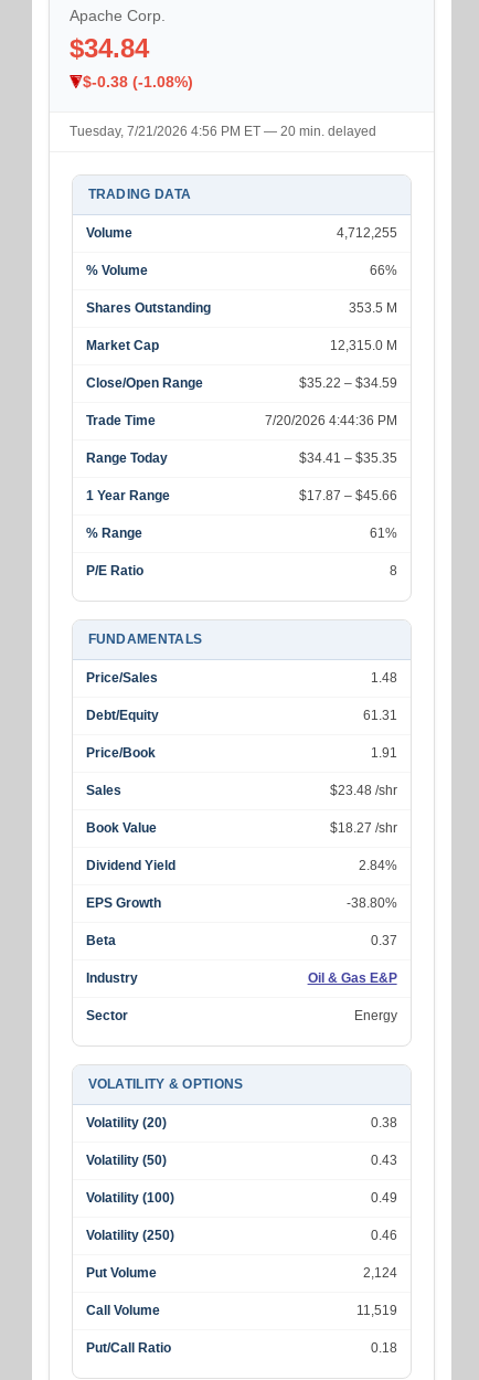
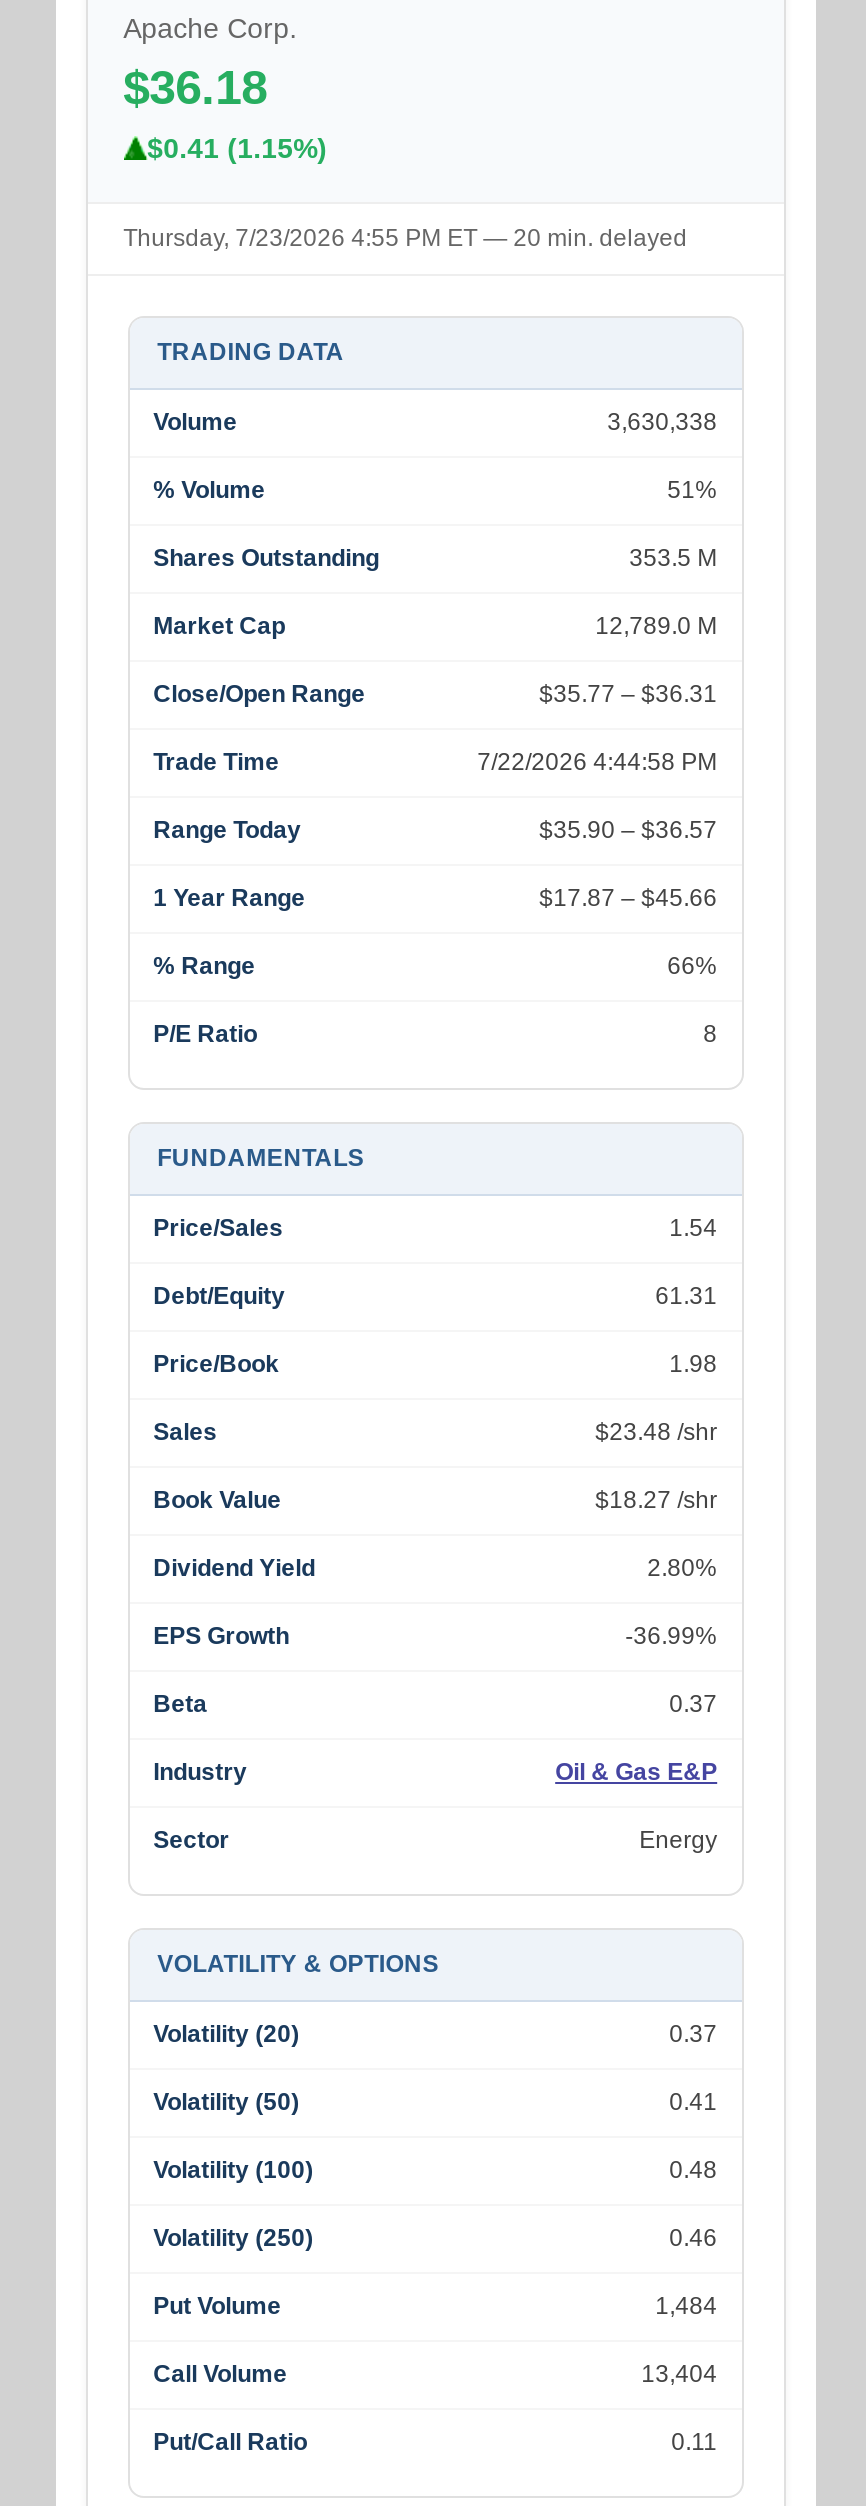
[69,33,149,63] $34.84 -> [123,61,267,115] $36.18
[82,73,193,91] $-0.38 (-1.08%) -> [147,133,327,165] $0.41 (1.15%)
[69,124,376,139] Tuesday, 7/21/2026 4:56 PM ET — 20 min. delayed -> [123,225,687,253] Thursday, 7/23/2026 4:55 PM ET — 20 min. delayed
[336,226,397,241] 4,712,255 -> [607,409,717,437] 3,630,338
[369,263,397,279] 66% -> [667,477,717,505] 51%
[330,338,397,354] 12,315.0 M -> [595,613,717,641] 12,789.0 M
[299,376,397,391] $35.22 – $34.59 -> [539,681,717,709] $35.77 – $36.31
[264,413,397,429] 7/20/2026 4:44:36 PM -> [477,749,717,777] 7/22/2026 4:44:58 PM
[299,451,397,466] $34.41 – $35.35 -> [539,817,717,845] $35.90 – $36.57
[369,526,397,541] 61% -> [667,953,717,981] 66%
[370,670,397,686] 1.48 -> [669,1215,717,1243] 1.54
[370,746,397,761] 1.91 -> [669,1351,717,1379] 1.98
[358,858,397,874] 2.84% -> [647,1555,717,1583] 2.80%
[346,896,397,911] -38.80% -> [625,1623,717,1651] -36.99%
[370,1115,397,1131] 0.38 -> [669,2021,717,2049] 0.37
[370,1153,397,1168] 0.43 -> [669,2089,717,2117] 0.41
[370,1190,397,1206] 0.49 -> [669,2157,717,2185] 0.48
[363,1266,397,1281] 2,124 -> [655,2293,717,2321] 1,484
[356,1303,397,1319] 11,519 -> [641,2361,717,2389] 13,404
[370,1341,397,1356] 0.18 -> [671,2429,717,2457] 0.11

